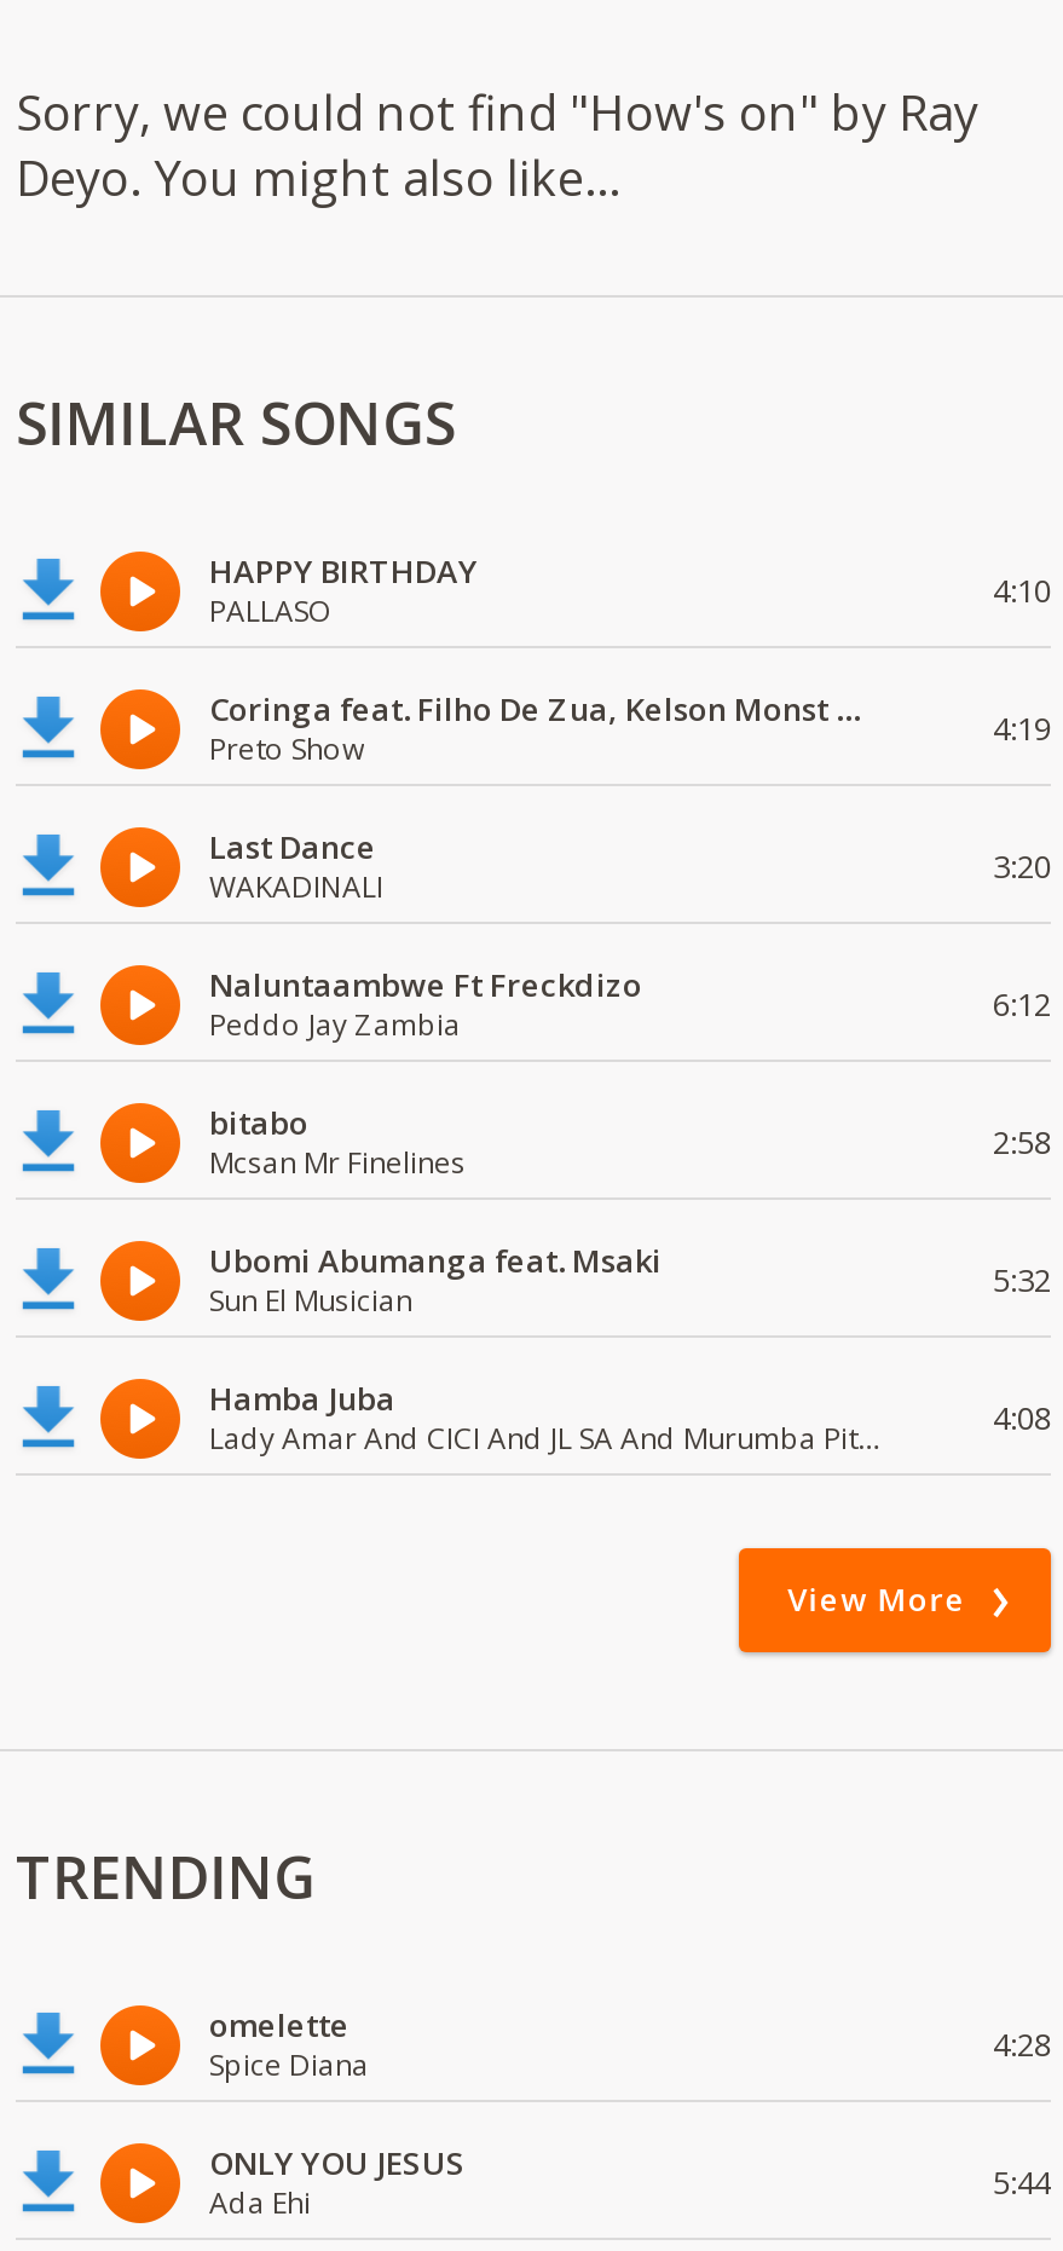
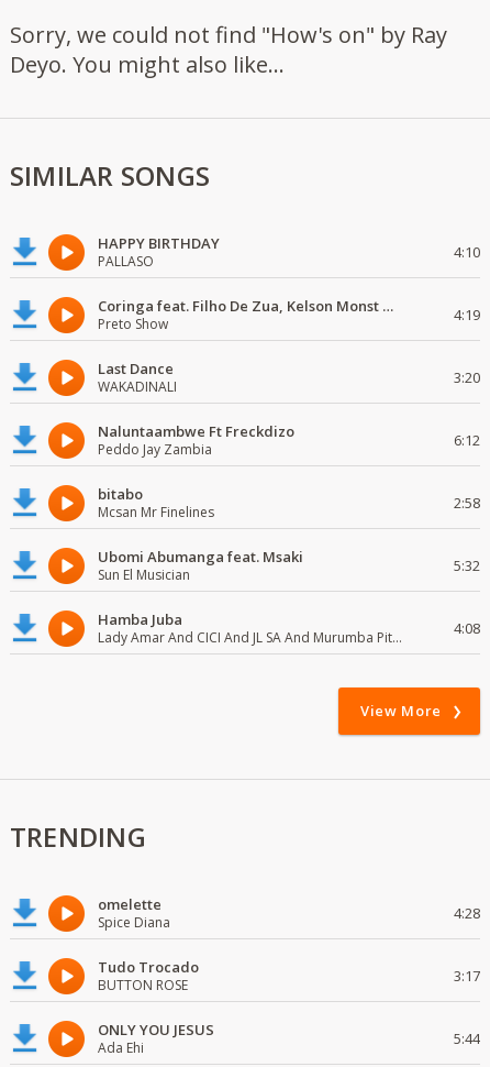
none -> [98,957,480,994] Tudo Trocado | BUTTON ROSE | 3:17

